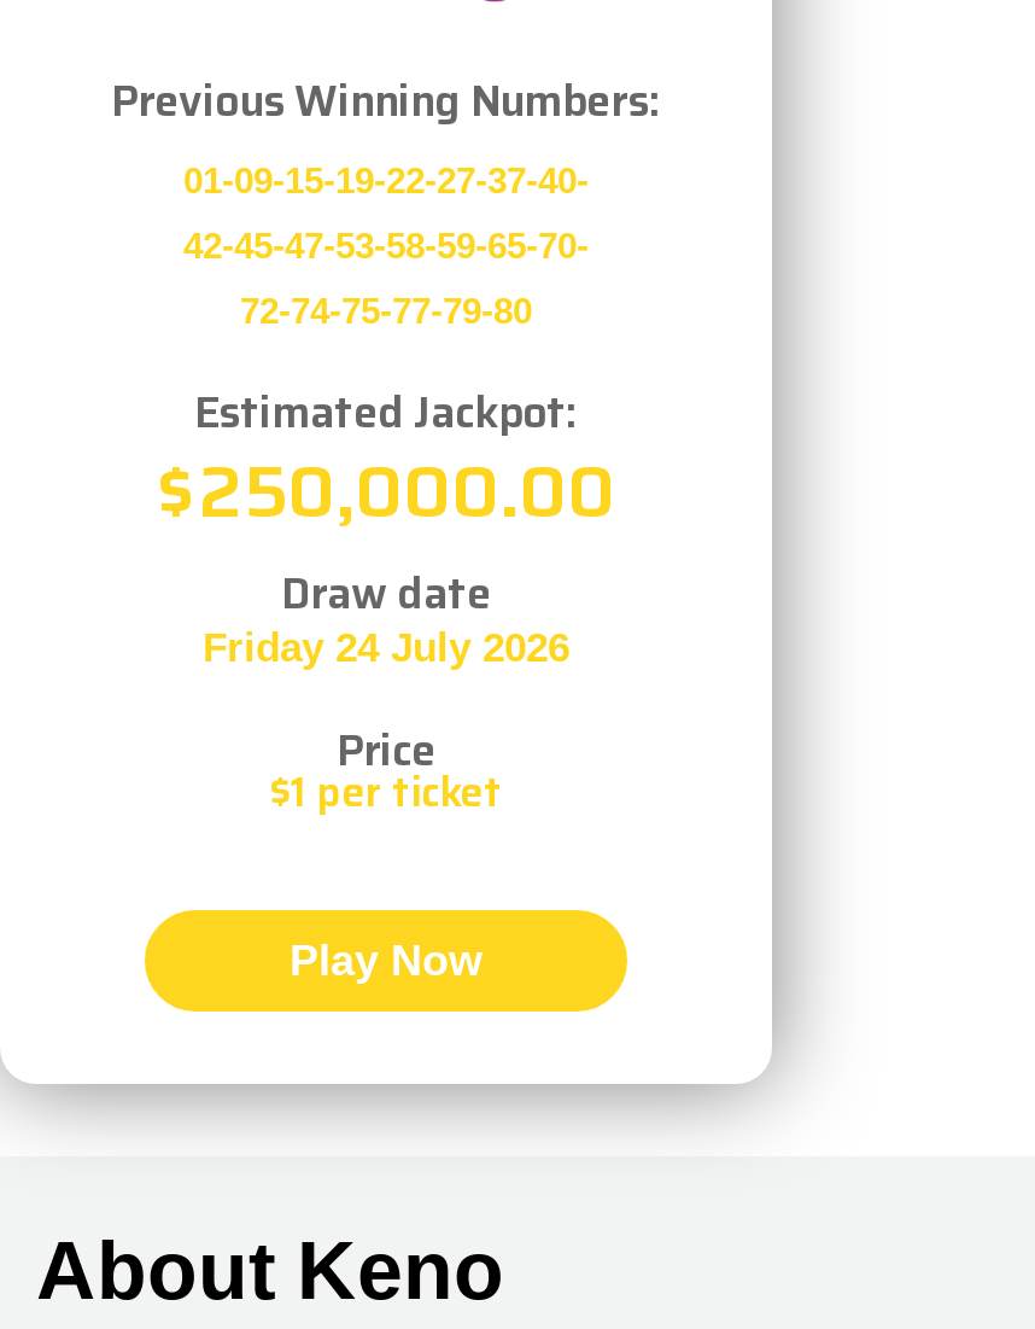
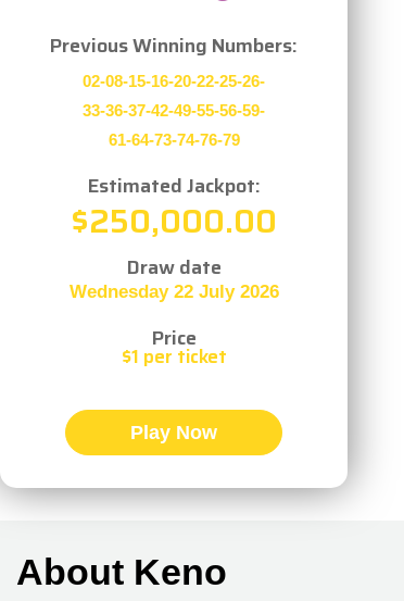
[183,159,589,200] 01-09-15-19-22-27-37-40- -> [83,72,265,90] 02-08-15-16-20-22-25-26-
[183,224,589,265] 42-45-47-53-58-59-65-70- -> [83,101,265,119] 33-36-37-42-49-55-56-59-
[240,289,532,330] 72-74-75-77-79-80 -> [108,130,239,149] 61-64-73-74-76-79
[203,625,569,671] Friday 24 July 2026 -> [69,281,279,302] Wednesday 22 July 2026

